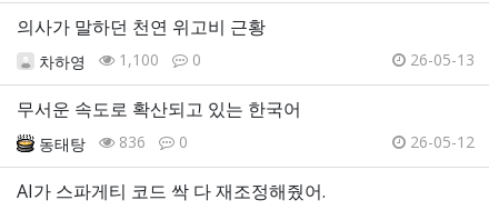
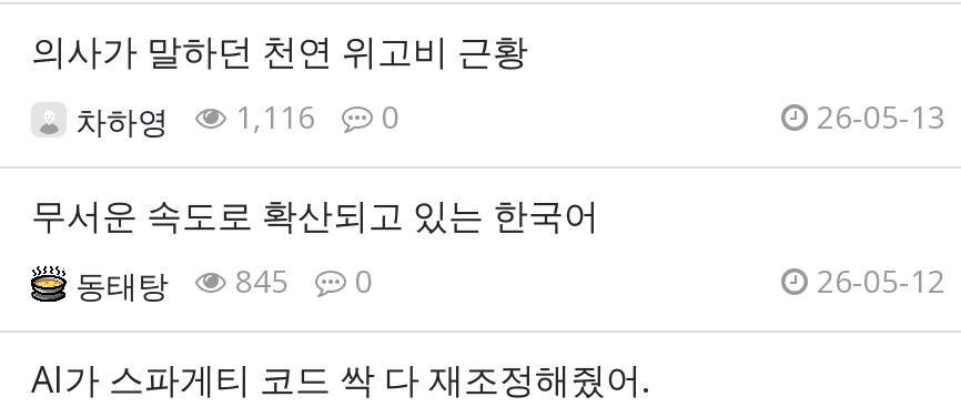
[39,49,201,72] 차하영 1,100 0 -> [75,96,399,141] 차하영 1,116 0
[39,132,188,154] 동태탕 836 0 -> [75,260,373,305] 동태탕 845 0

